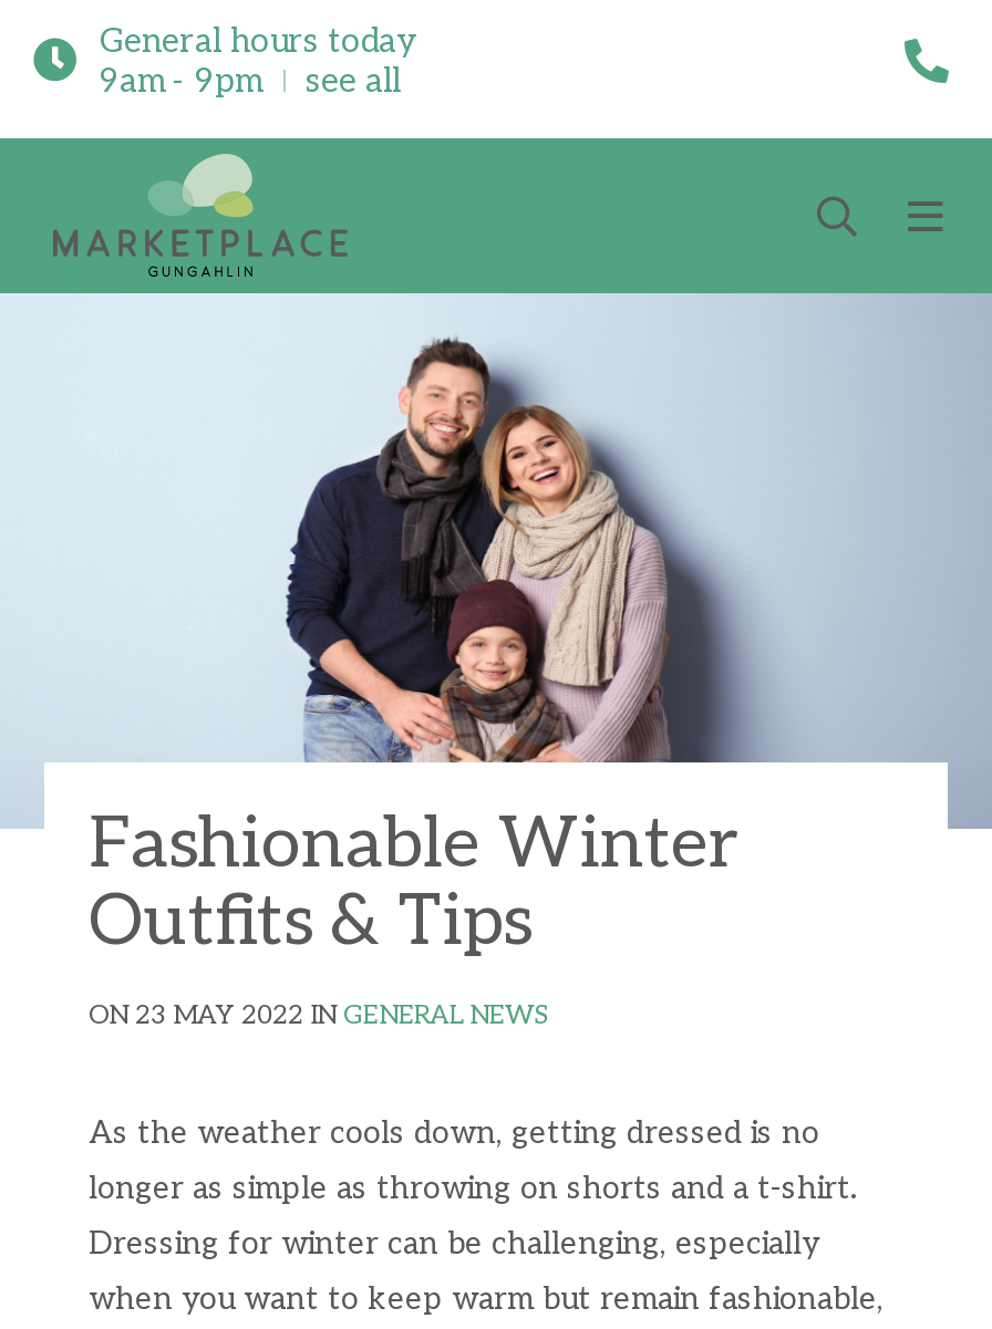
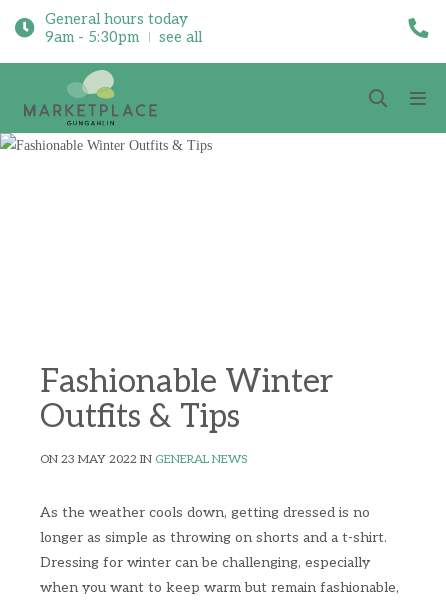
[100,61,401,101] 9am - 9pm see all -> [45,28,202,46] 9am - 5:30pm see all
[7,293,985,831] [image] -> none

